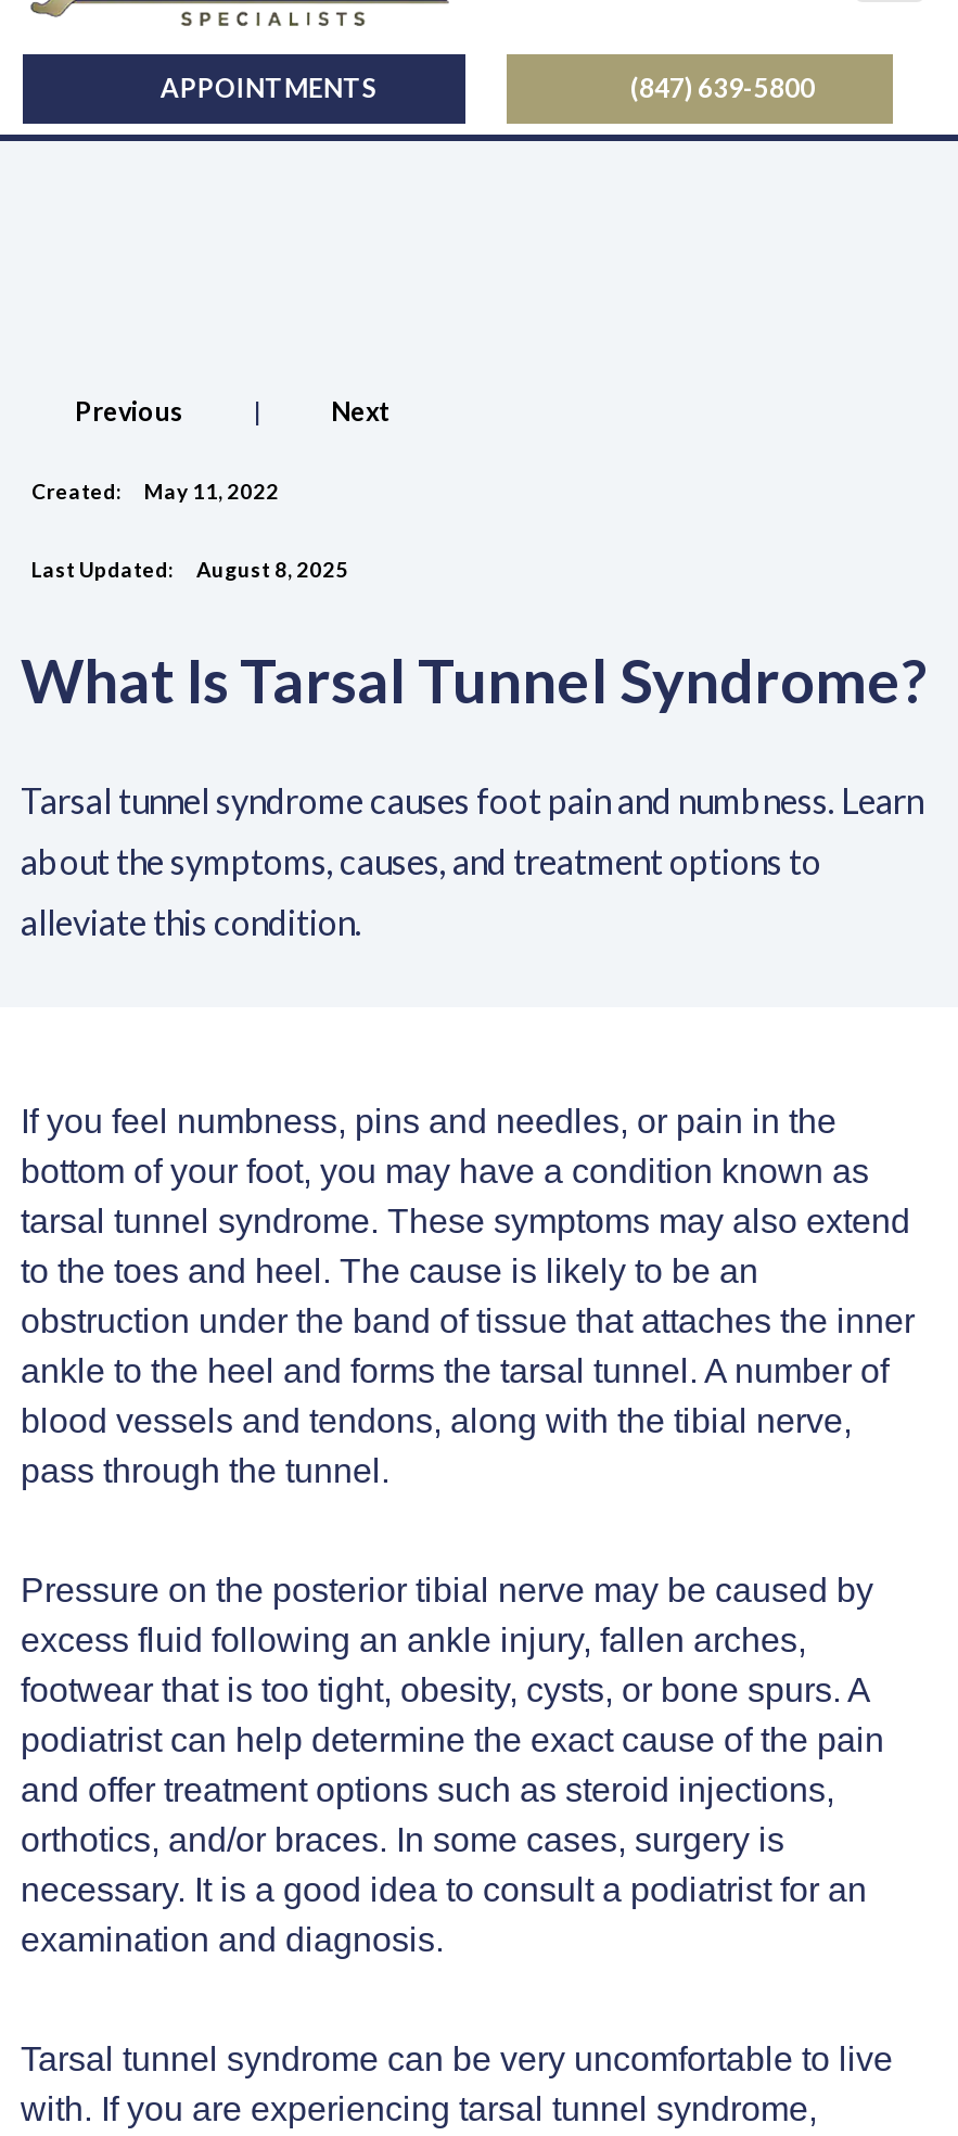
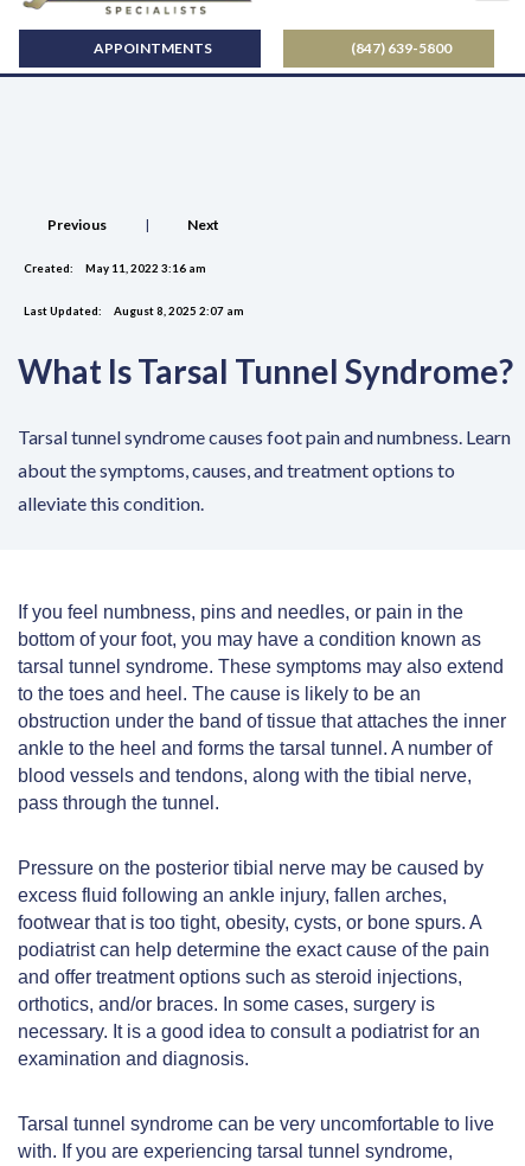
[31,480,279,504] Created: May 11, 2022 -> [24,262,206,275] Created: May 11, 2022 3:16 am
[31,558,348,582] Last Updated: August 8, 2025 -> [24,305,244,318] Last Updated: August 8, 2025 2:07 am

